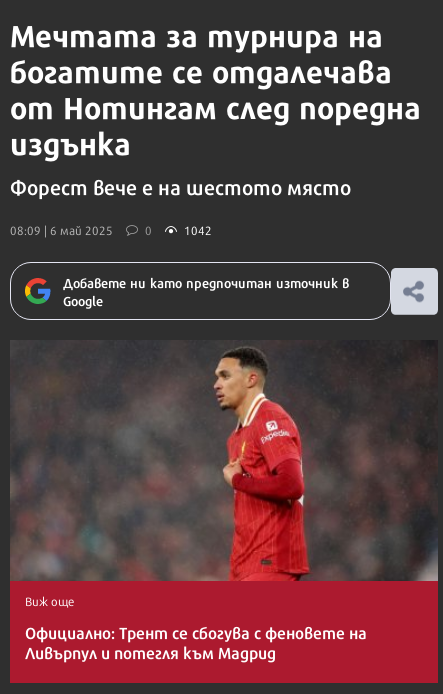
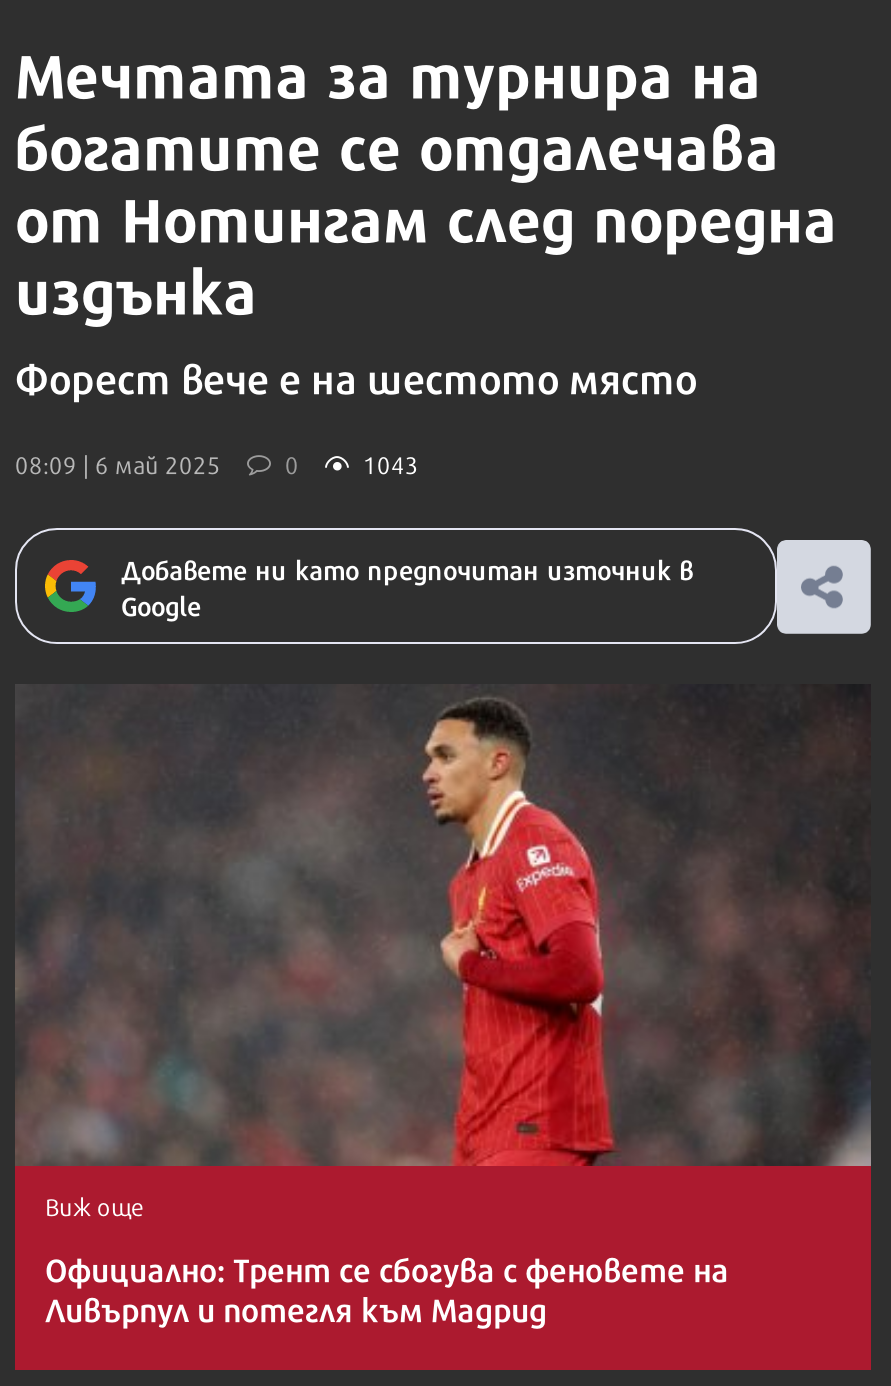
[184,221,212,239] 1042 -> [363,446,419,482] 1043

